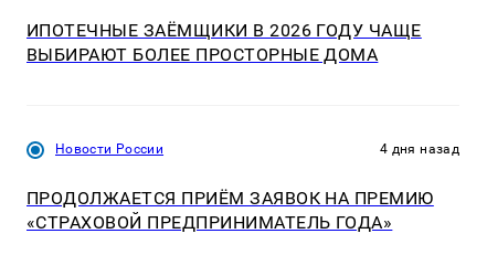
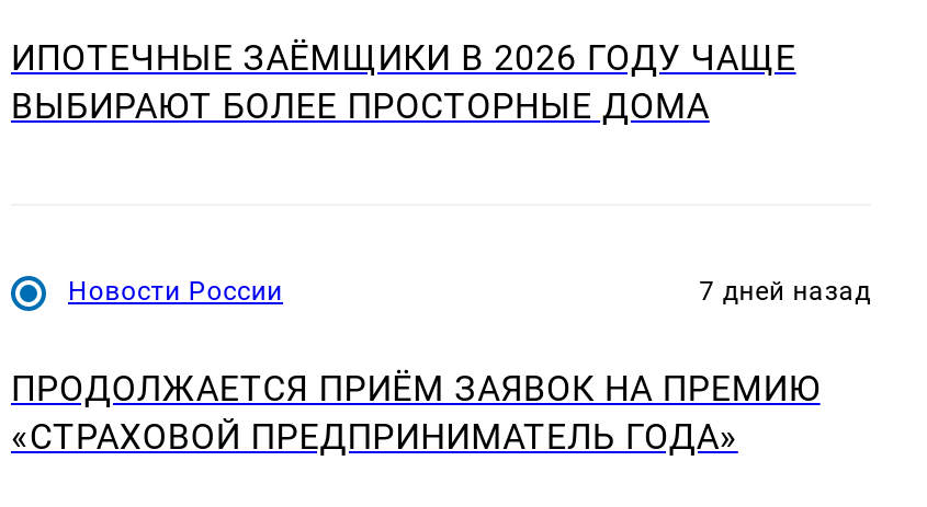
[380,141,459,156] 4 дня назад -> [699,276,871,307] 7 дней назад

